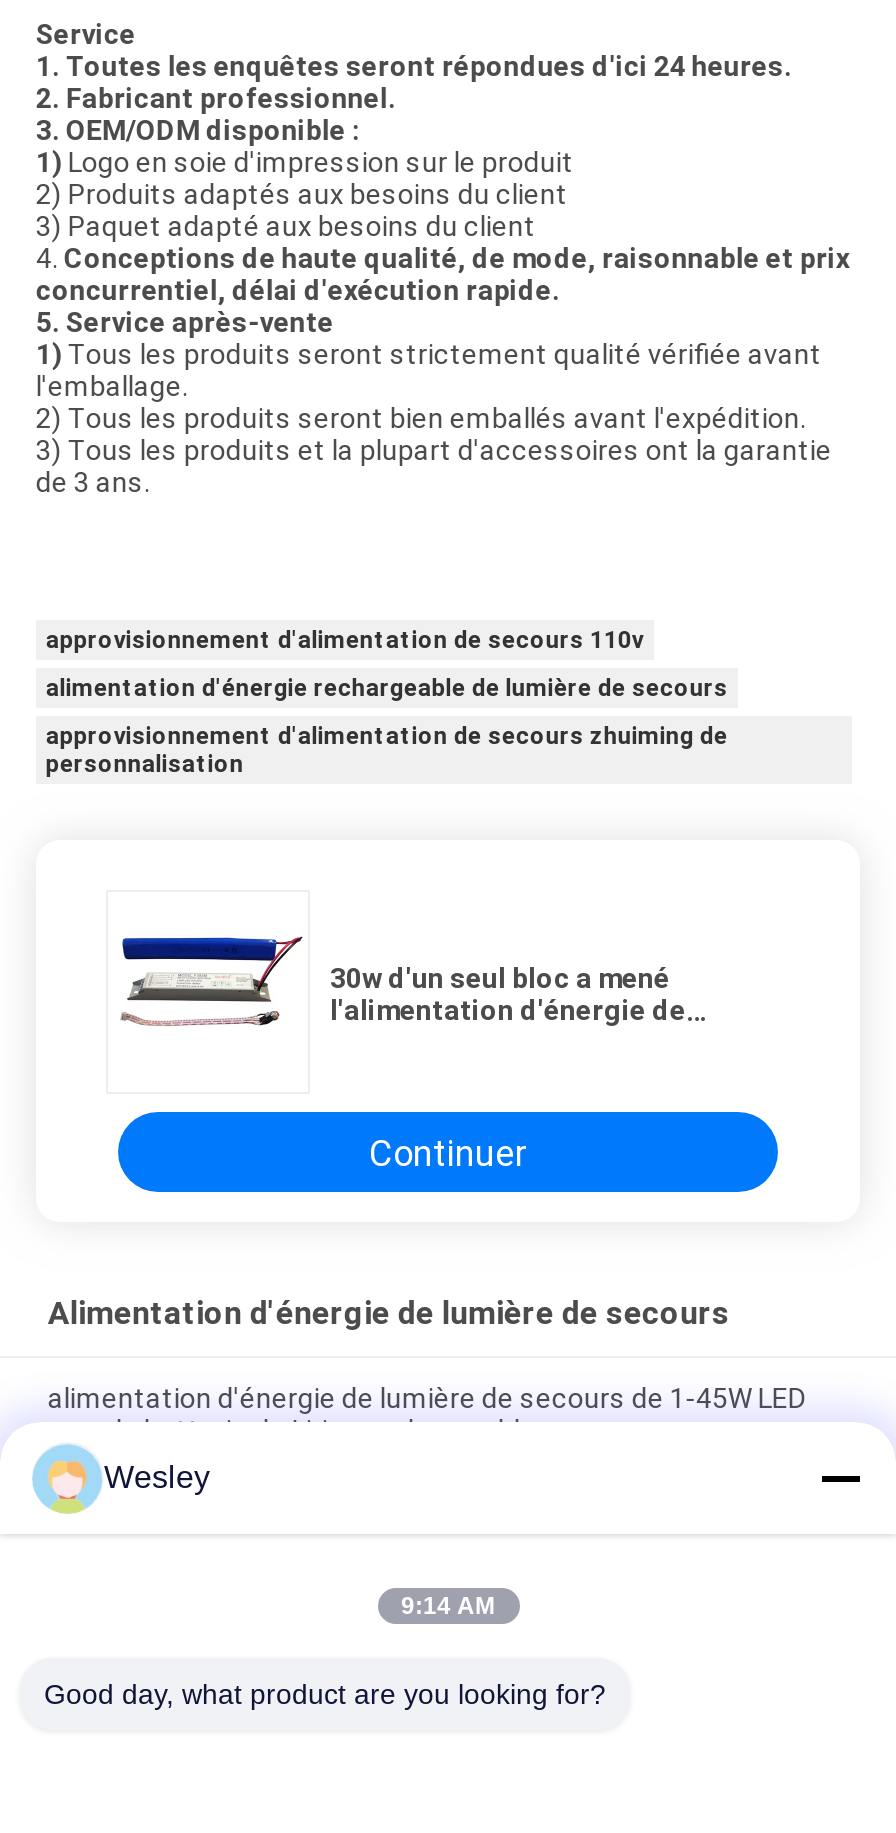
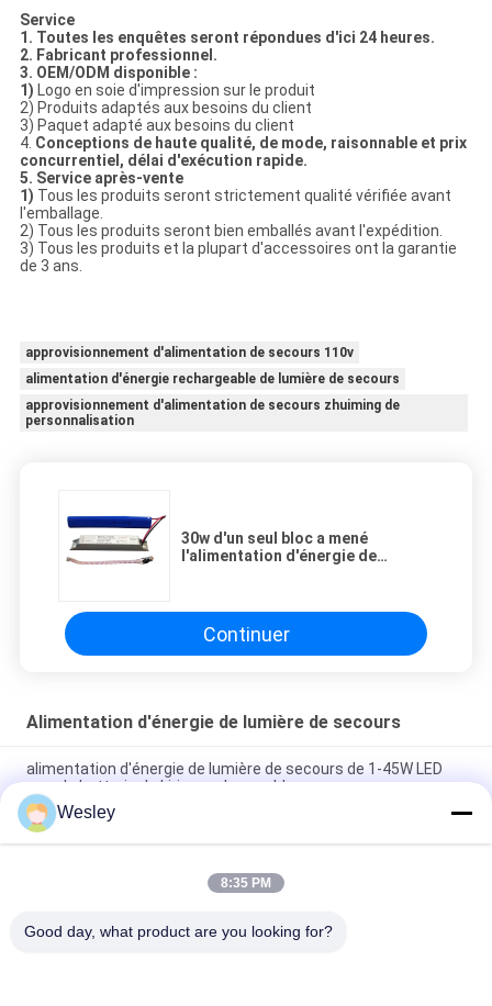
[401,1592,495,1620] 9:14 AM -> [221,875,271,891] 8:35 PM

